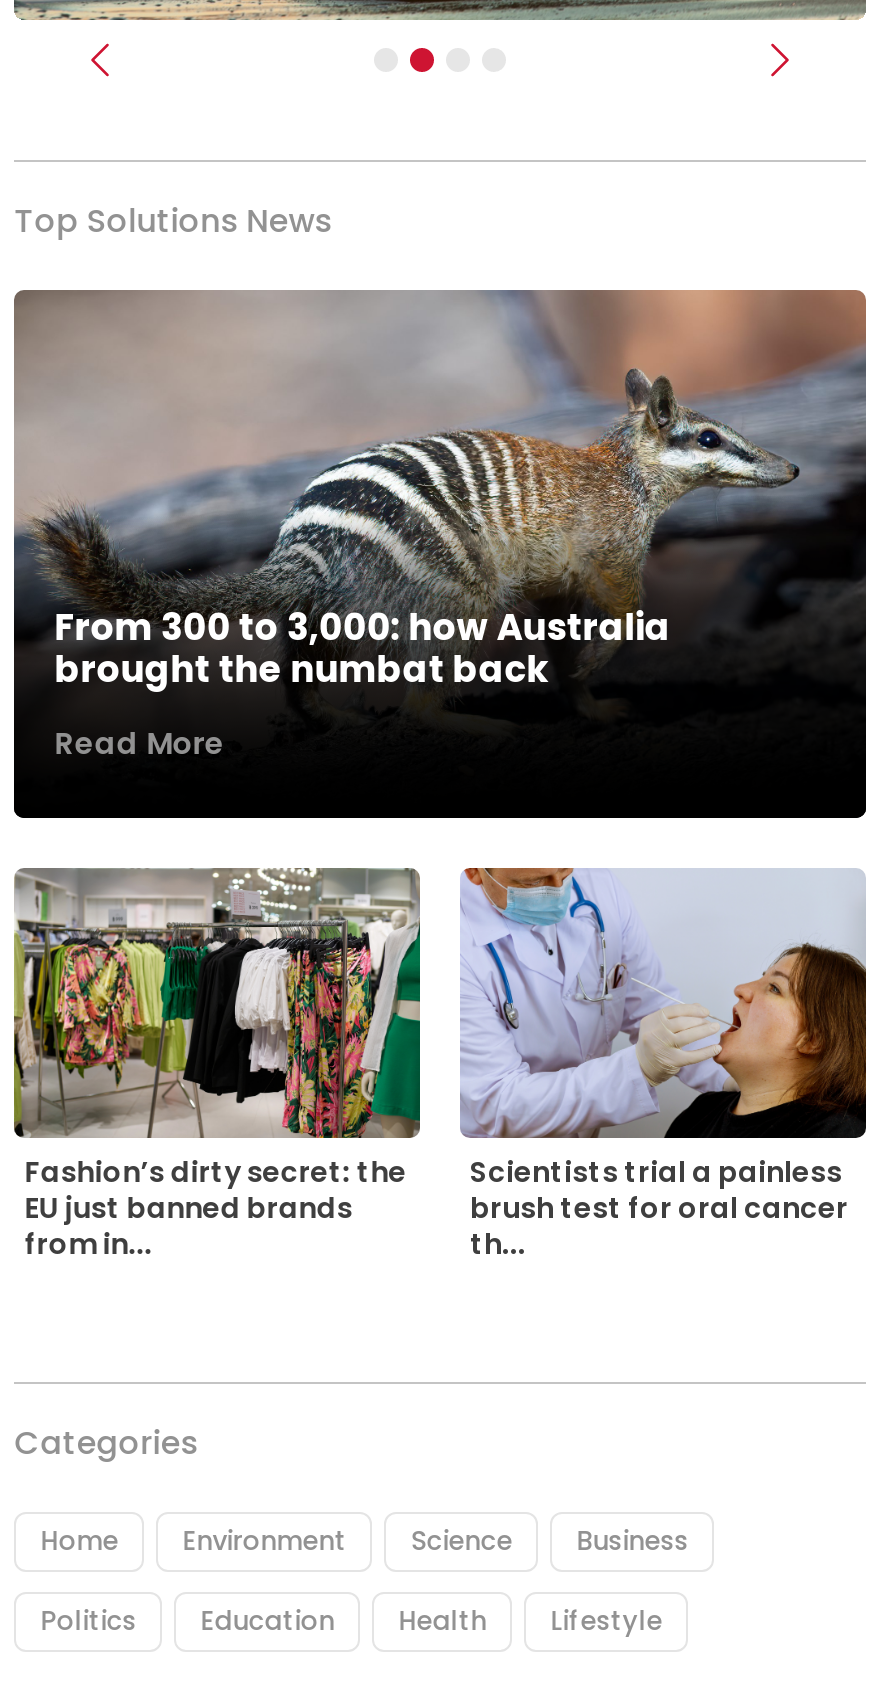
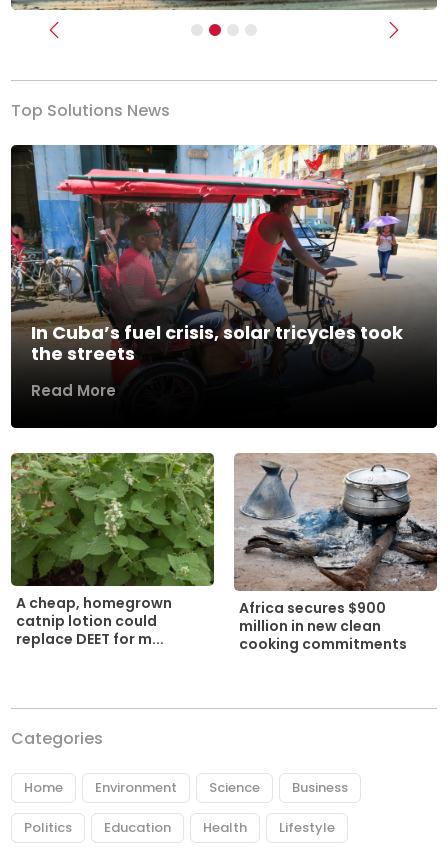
[14,288,868,693] [image] | From 300 to 3,000: how Australia | brought the numbat back -> [10,144,437,366] [image] | In Cuba’s fuel crisis, solar tricycles took | the streets
[14,868,422,1264] [image] | Fashion’s dirty secret: the | EU just banned brands | from in... -> [11,453,215,649] [image] | A cheap, homegrown | catnip lotion could | replace DEET for m...
[460,870,868,1264] [image] | Scientists trial a painless | brush test for oral cancer | th... -> [234,453,438,654] [image] | Africa secures $900 | million in new clean | cooking commitments

